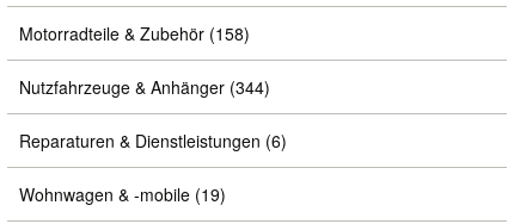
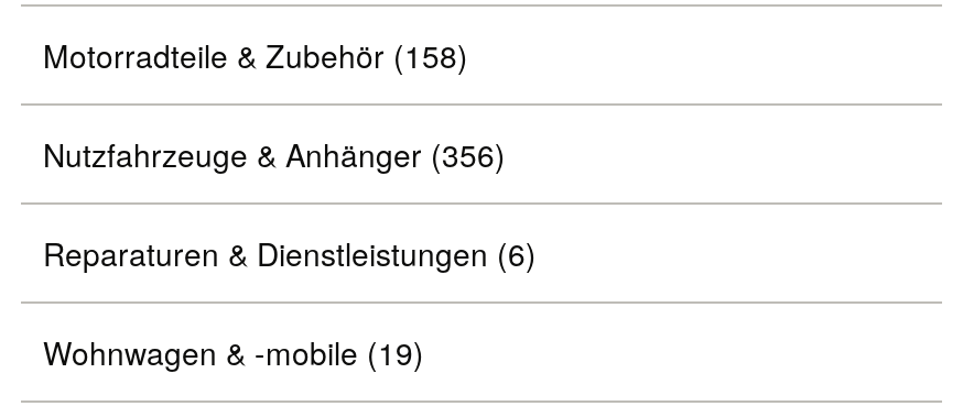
[19,75,270,99] Nutzfahrzeuge & Anhänger (344) -> [43,132,506,176] Nutzfahrzeuge & Anhänger (356)

